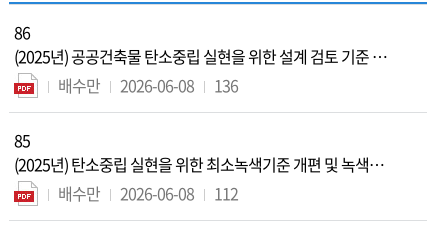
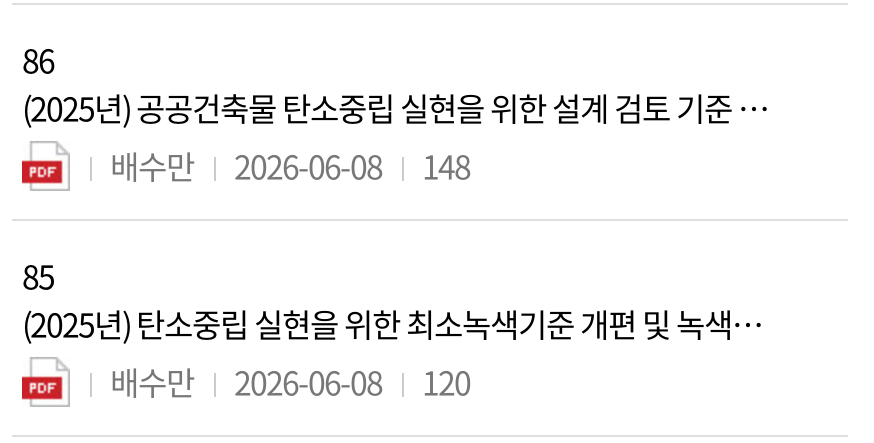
[214,73,238,97] 136 -> [422,141,470,189] 148
[214,181,238,205] 112 -> [422,357,470,405] 120

